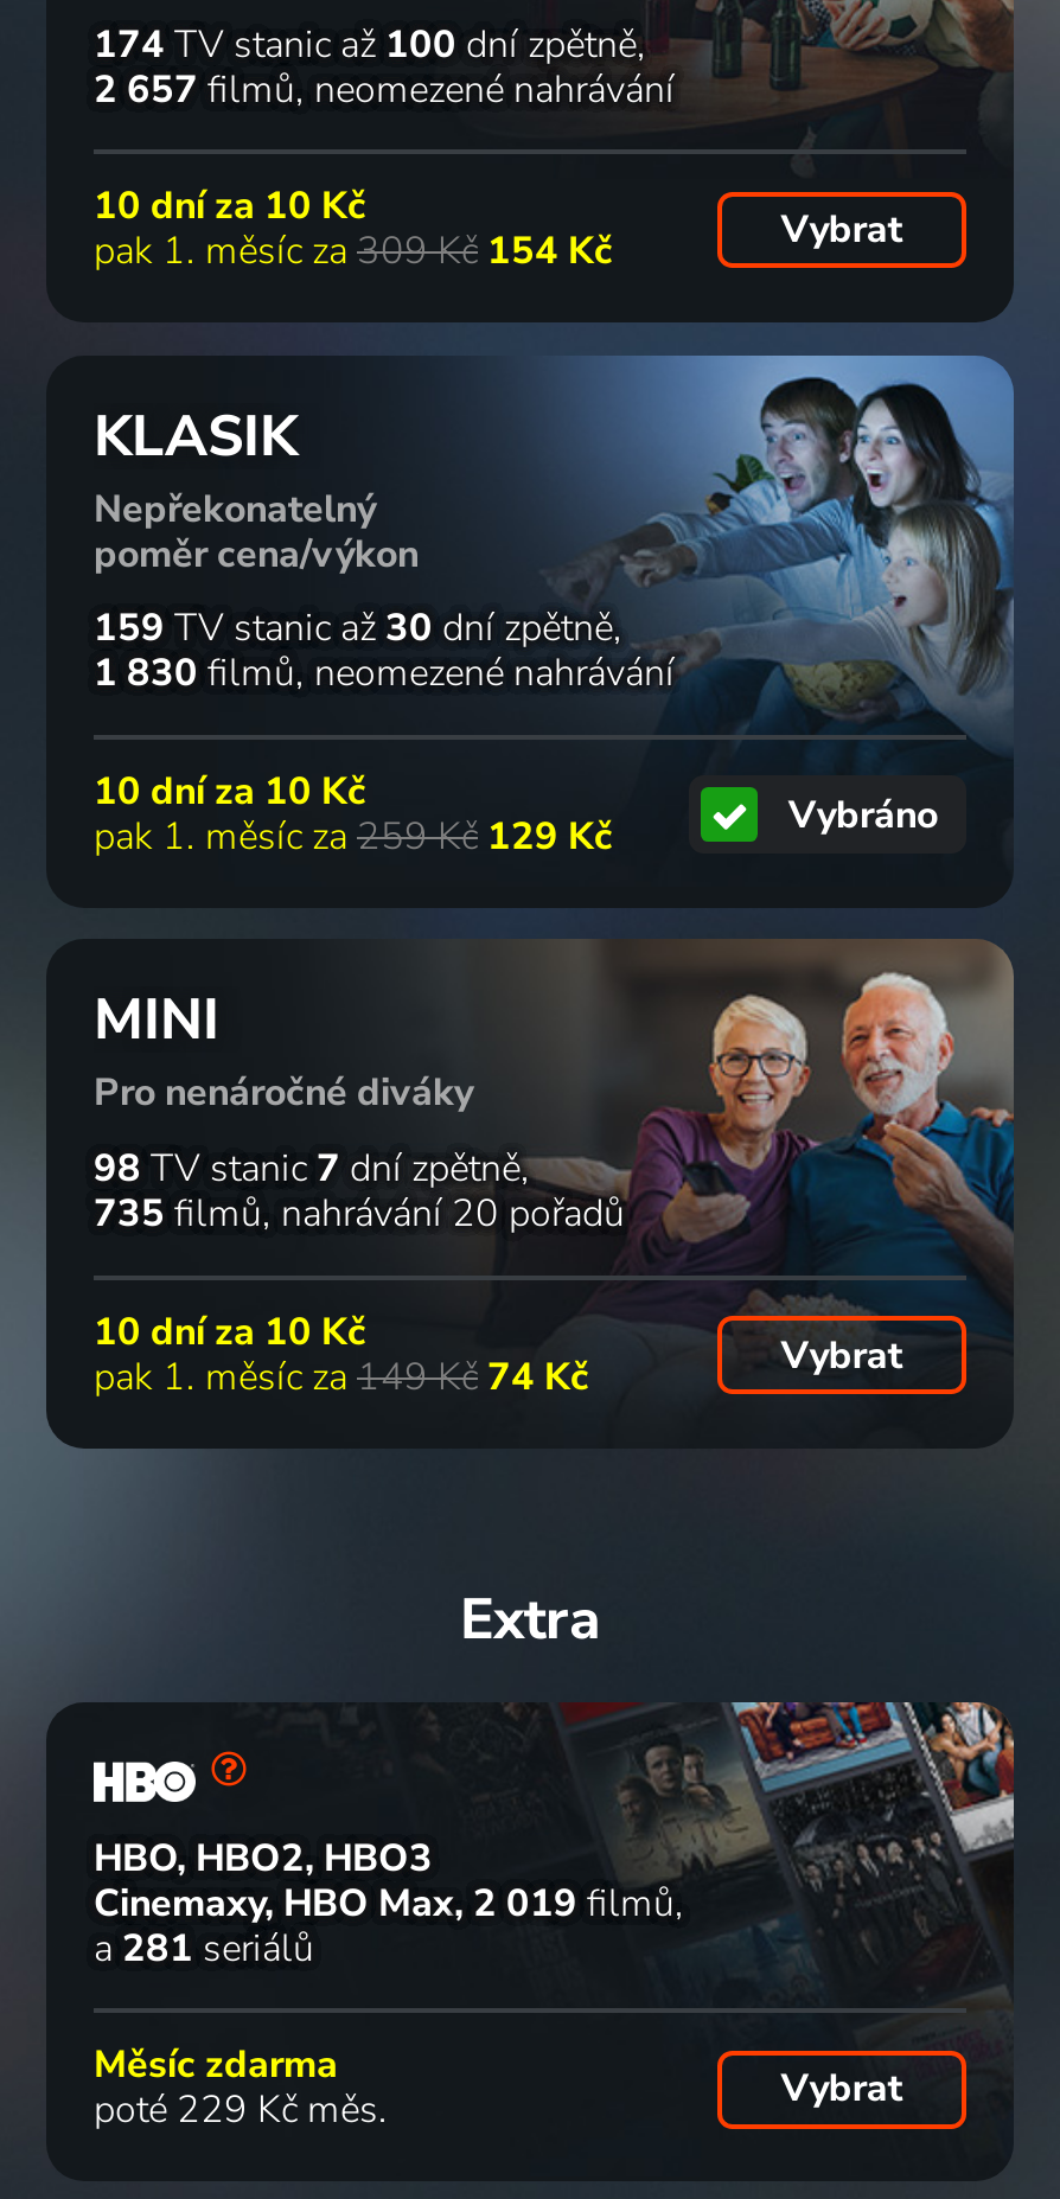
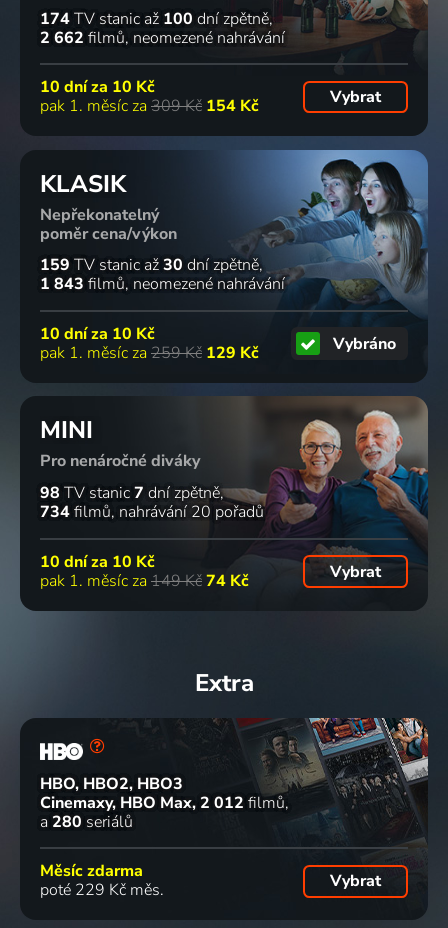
[94,63,675,115] 2 657 filmů neomezené nahrávání -> [40,27,285,49] 2 662 filmů neomezené nahrávání
[94,648,675,701] 1 830 filmů neomezené nahrávání -> [40,273,285,295] 1 843 filmů neomezené nahrávání
[94,1188,625,1240] 735 filmů nahrávání 20 pořadů -> [40,501,264,523] 734 filmů nahrávání 20 pořadů
[94,1877,675,1929] Cinemaxy, HBO Max 2 019 filmů -> [40,792,285,814] Cinemaxy, HBO Max 2 012 filmů
[94,1922,314,1974] a 281 seriálů -> [40,811,133,833] a 280 seriálů

